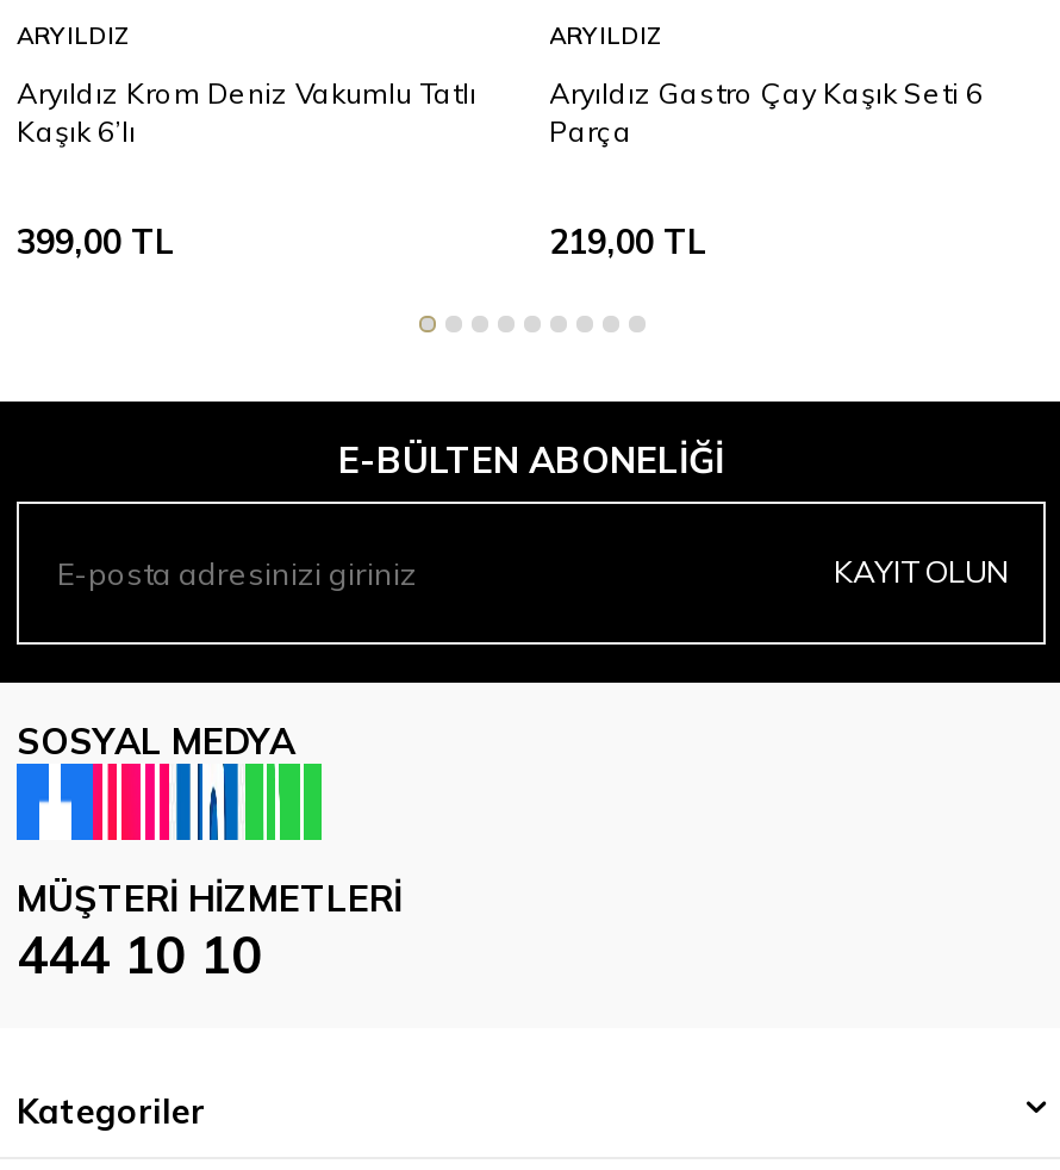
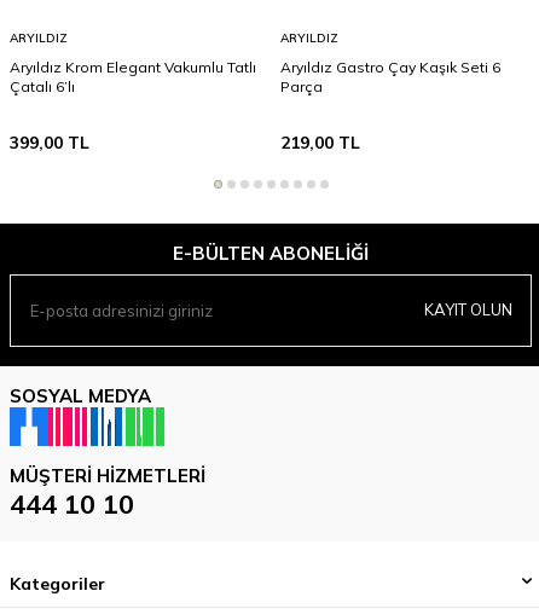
[17,75,476,111] Aryıldız Krom Deniz Vakumlu Tatlı -> [10,58,256,76] Aryıldız Krom Elegant Vakumlu Tatlı
[17,113,136,149] Kaşık 6’lı -> [10,77,75,95] Çatalı 6’lı

